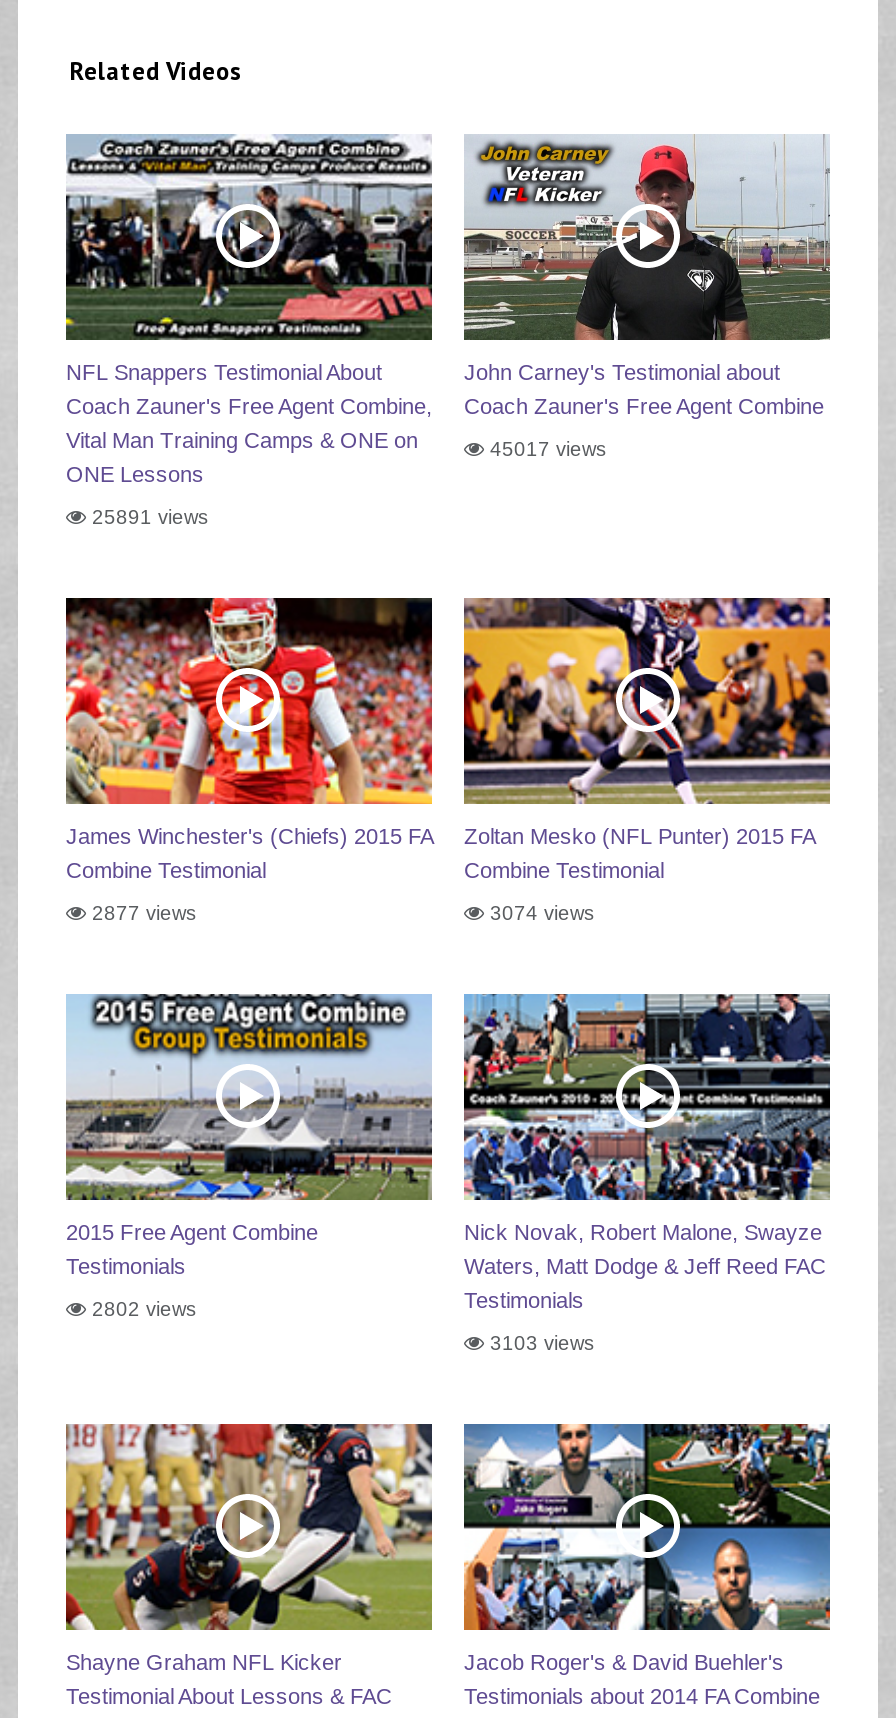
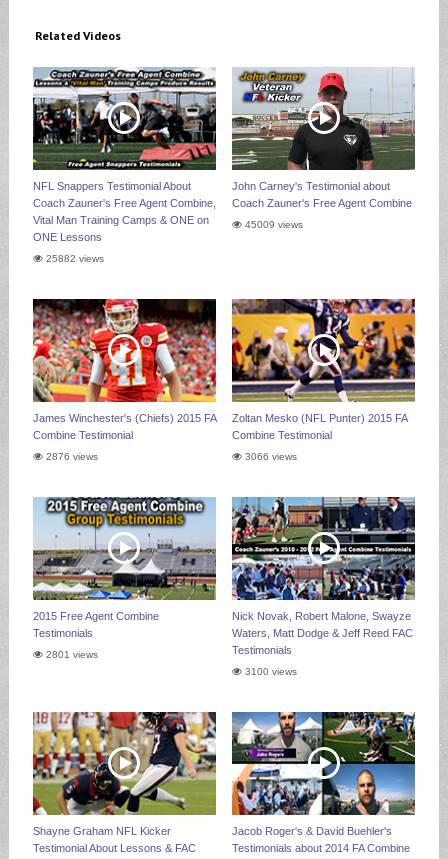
[484,438,606,460] 45017 views -> [242,219,303,230] 45009 views
[86,506,208,528] 25891 views -> [43,253,104,264] 25882 views
[86,902,196,924] 2877 views -> [43,451,98,462] 2876 views
[484,902,594,924] 3074 views -> [242,451,297,462] 3066 views
[86,1297,196,1319] 2802 views -> [43,649,98,660] 2801 views
[484,1331,594,1353] 3103 views -> [242,666,297,677] 3100 views

